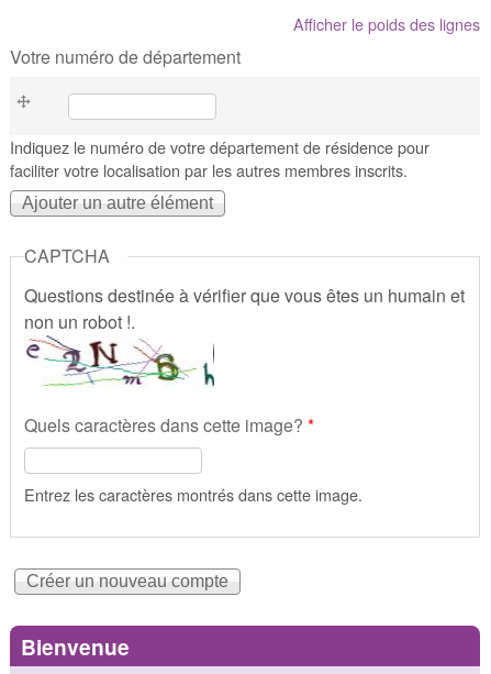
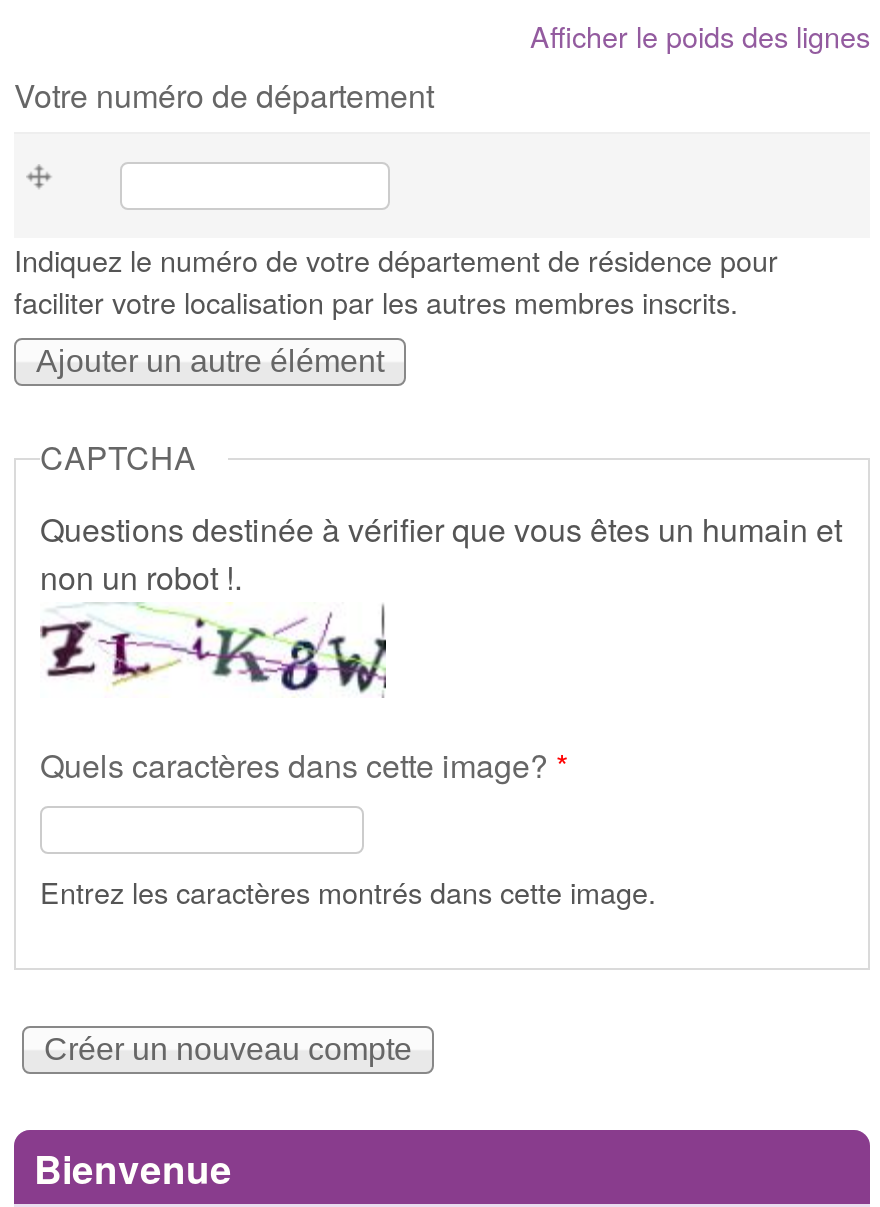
[25,338,214,387] [image] -> [40,604,386,694] [image]

